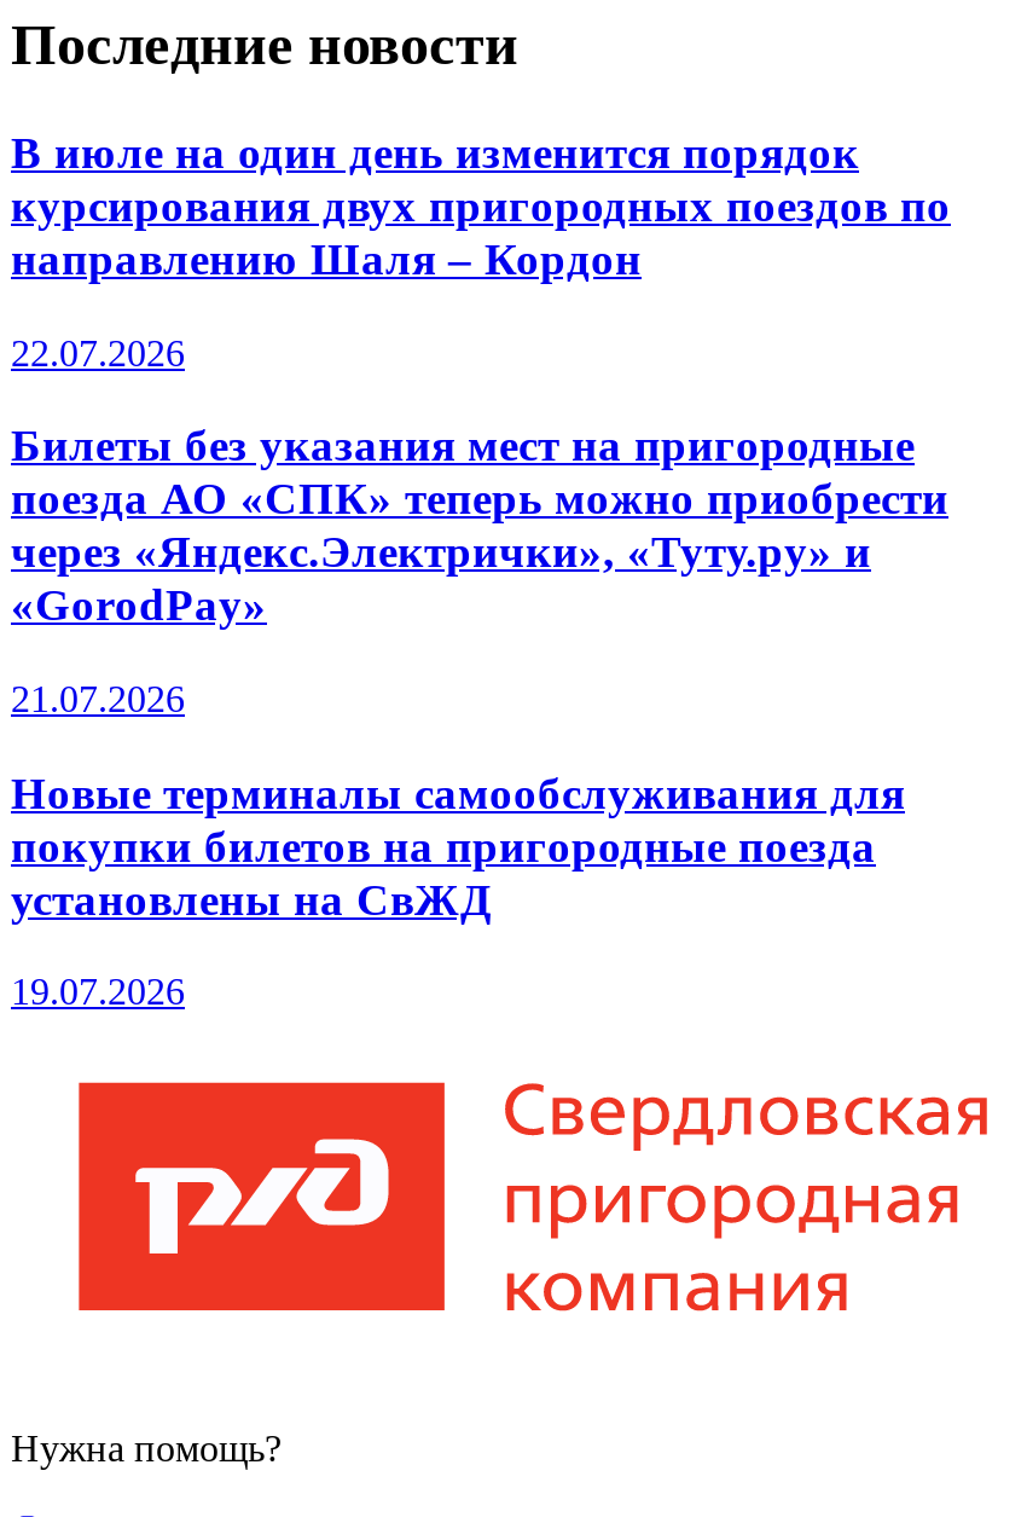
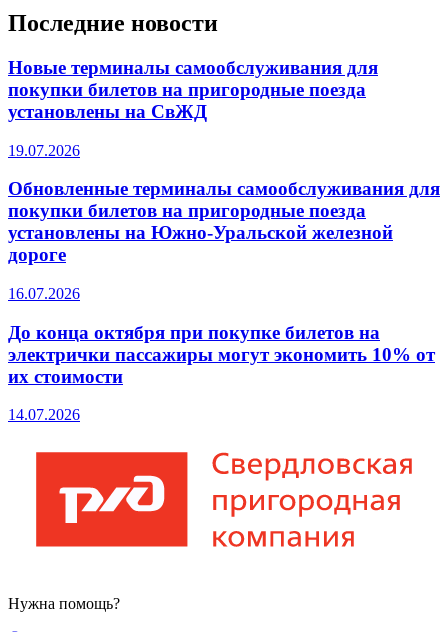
[11,126,951,719] В июле на один день изменится порядок | курсирования двух пригородных поездов по | направлению Шаля – Кордон | 22.07.2026 | Билеты без указания мест на пригородные | поезда АО «СПК» теперь можно приобрести | через «Яндекс.Электрички», «Туту.ру» и | «GorodPay» | 21.07.2026 -> none
moved [11,767,905,1013] -> [8,57,378,159]: Новые терминалы самообслуживания для | покупки билетов на пригородные поезда | установлены на СвЖД | 19.07.2026
none -> [8,178,440,423] Обновленные терминалы самообслуживания для | покупки билетов на пригородные поезда | установлены на Южно-Уральской железной | дороге | 16.07.2026 | До конца октября при покупке билетов на | электрички пассажиры могут экономить 10% от | их стоимости | 14.07.2026

